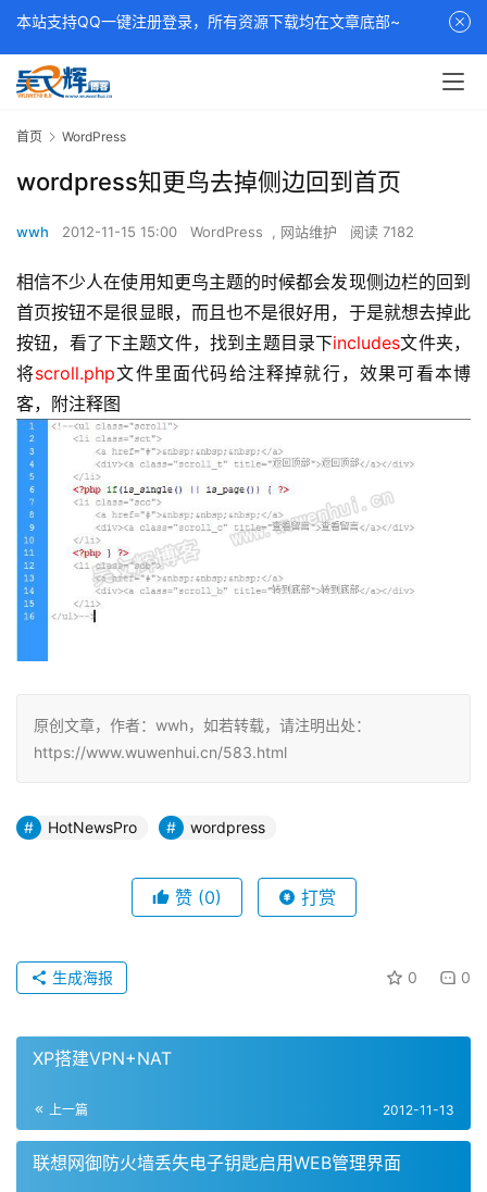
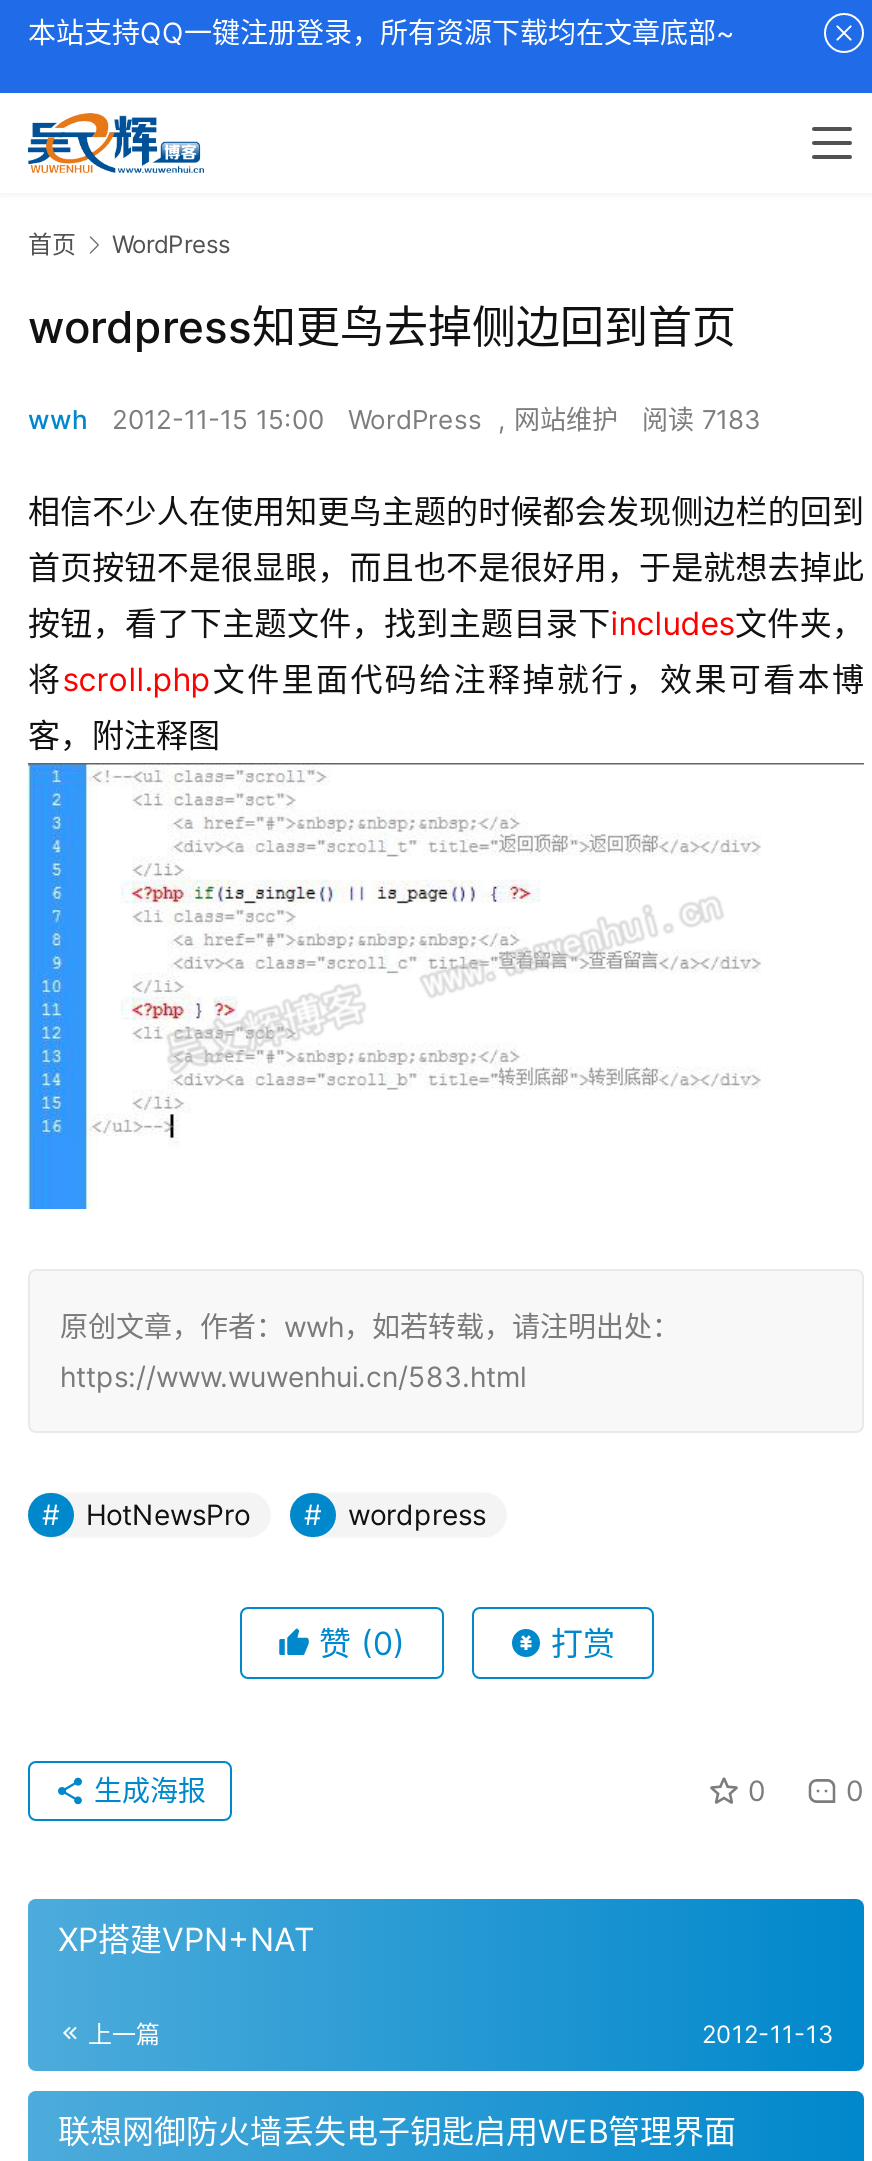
[16,223,414,241] wwh 2012-11-15 15:00 WordPress ,网站维护 阅读 7182 -> [28,403,760,435] wwh 2012-11-15 15:00 WordPress ,网站维护 阅读 7183

